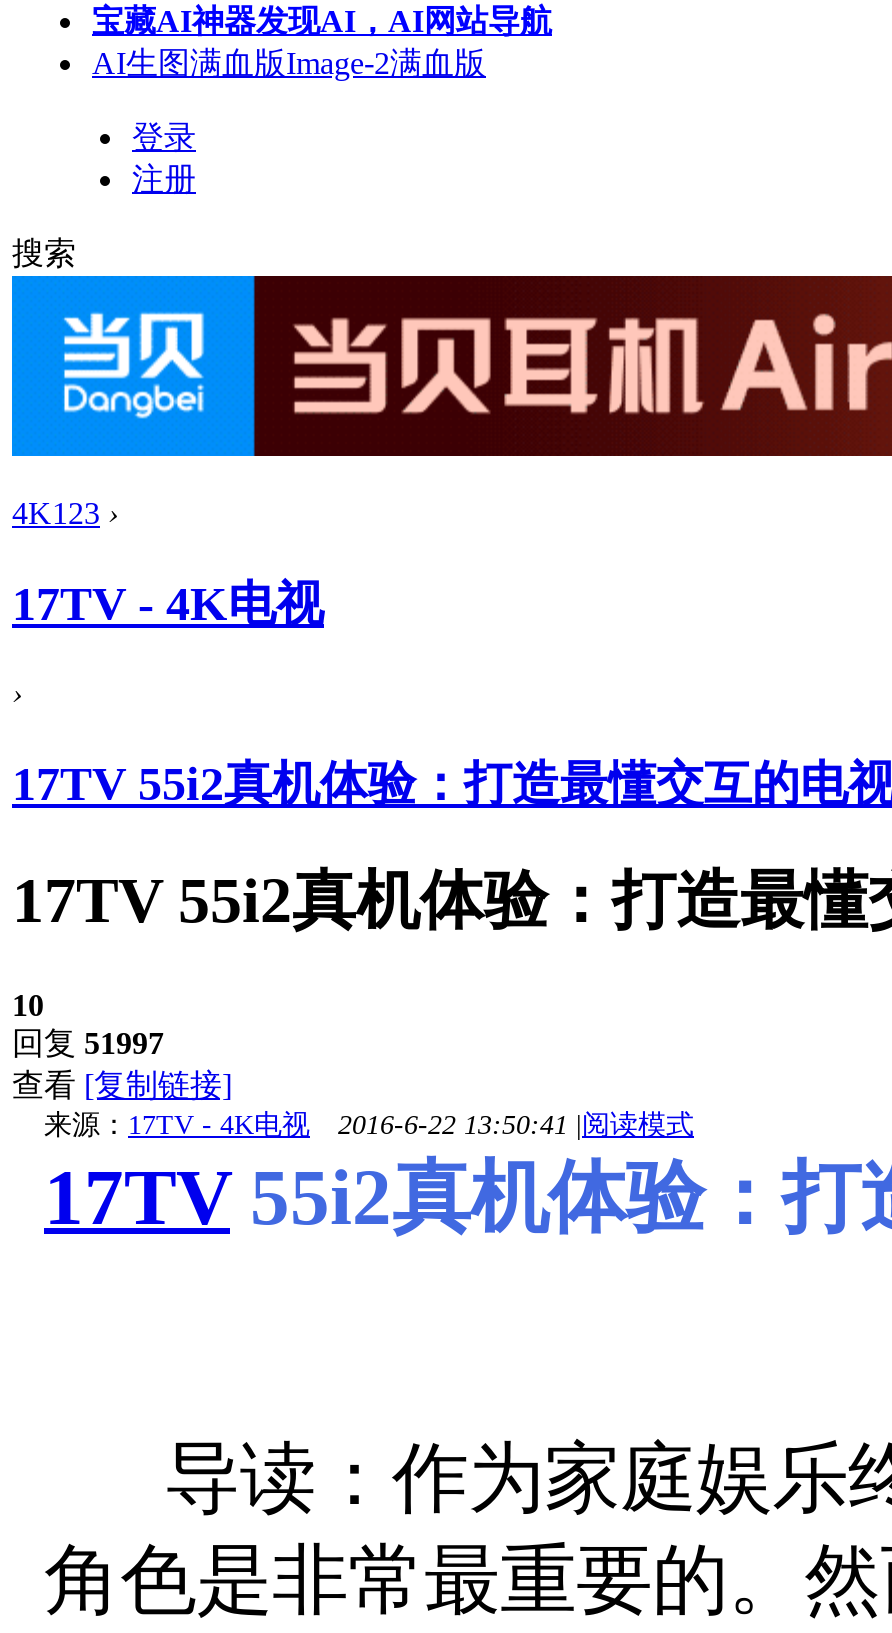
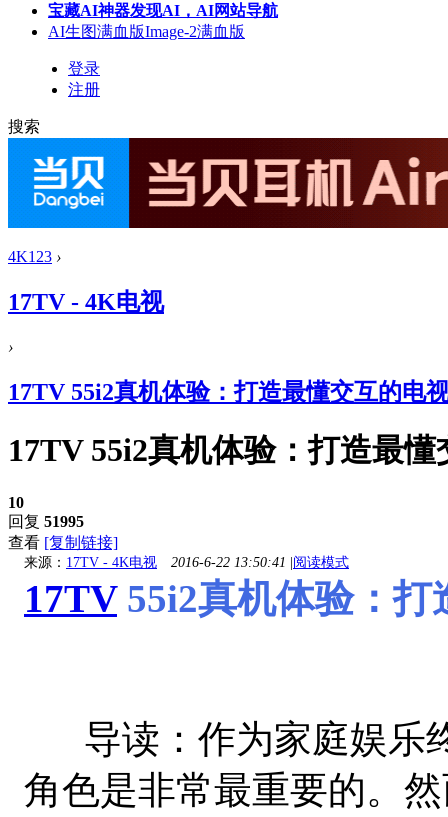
[12,1027,164,1061] 回复51997 -> [8,513,84,530] 回复51995

